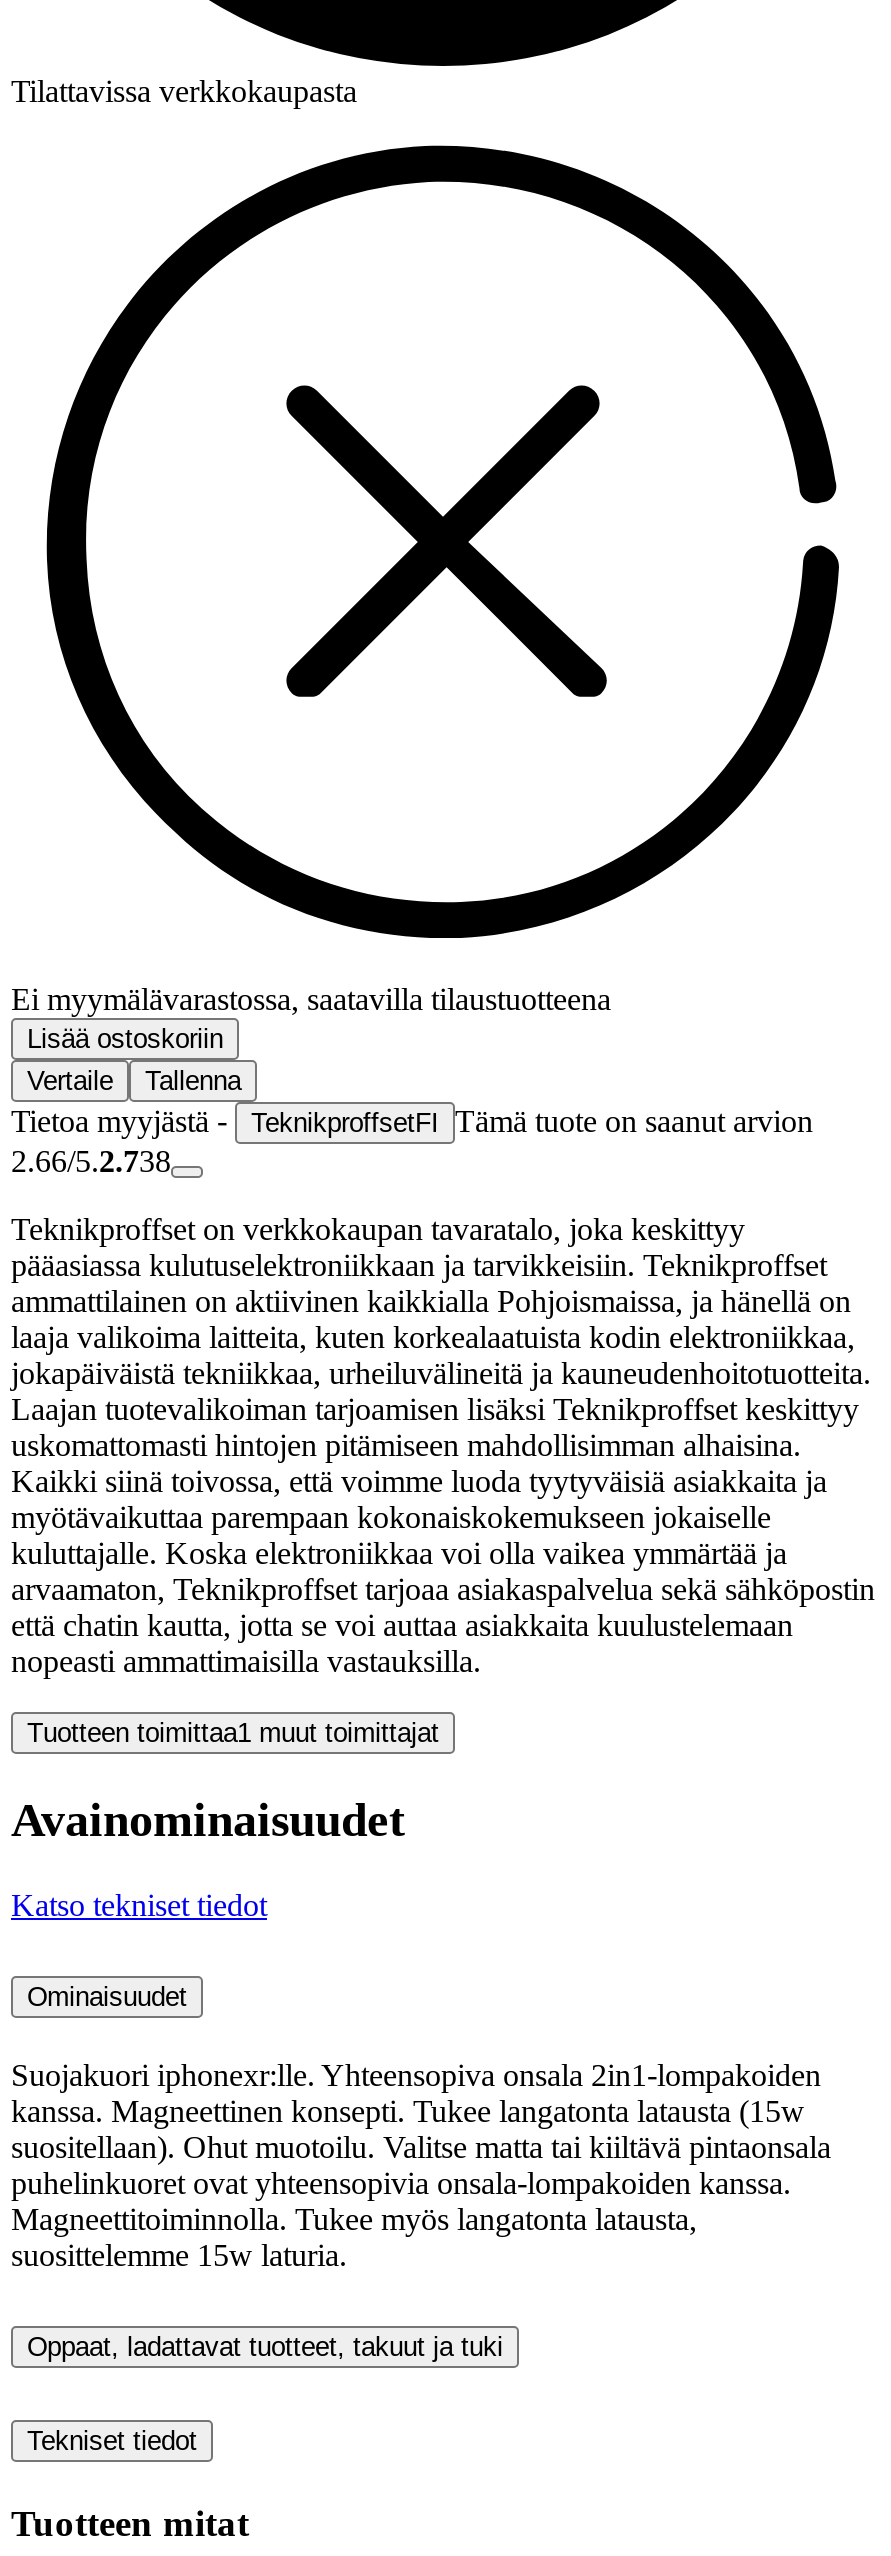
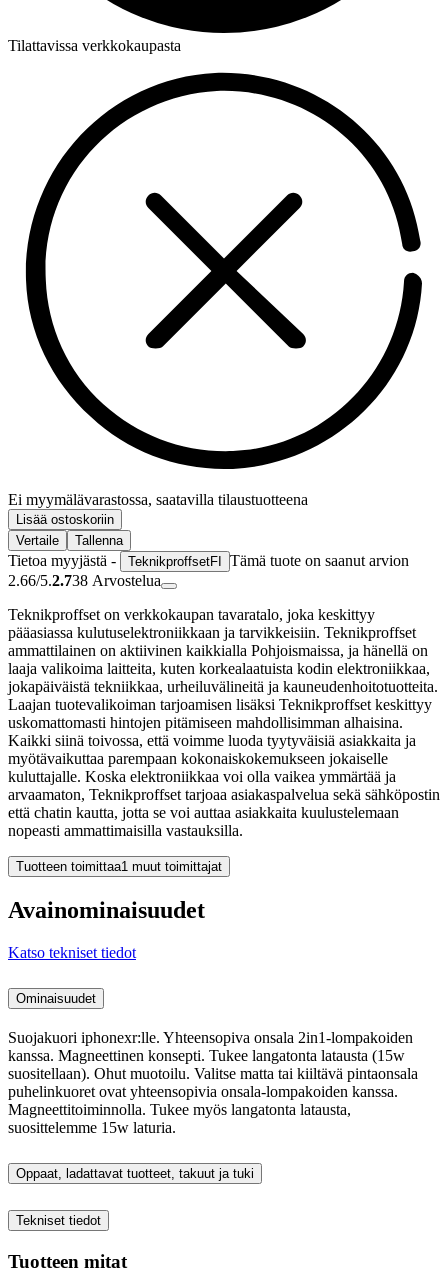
[11,1144,171,1178] 2.66/5.2.738 -> [8,572,161,589] 2.66/5.2.738 Arvostelua

